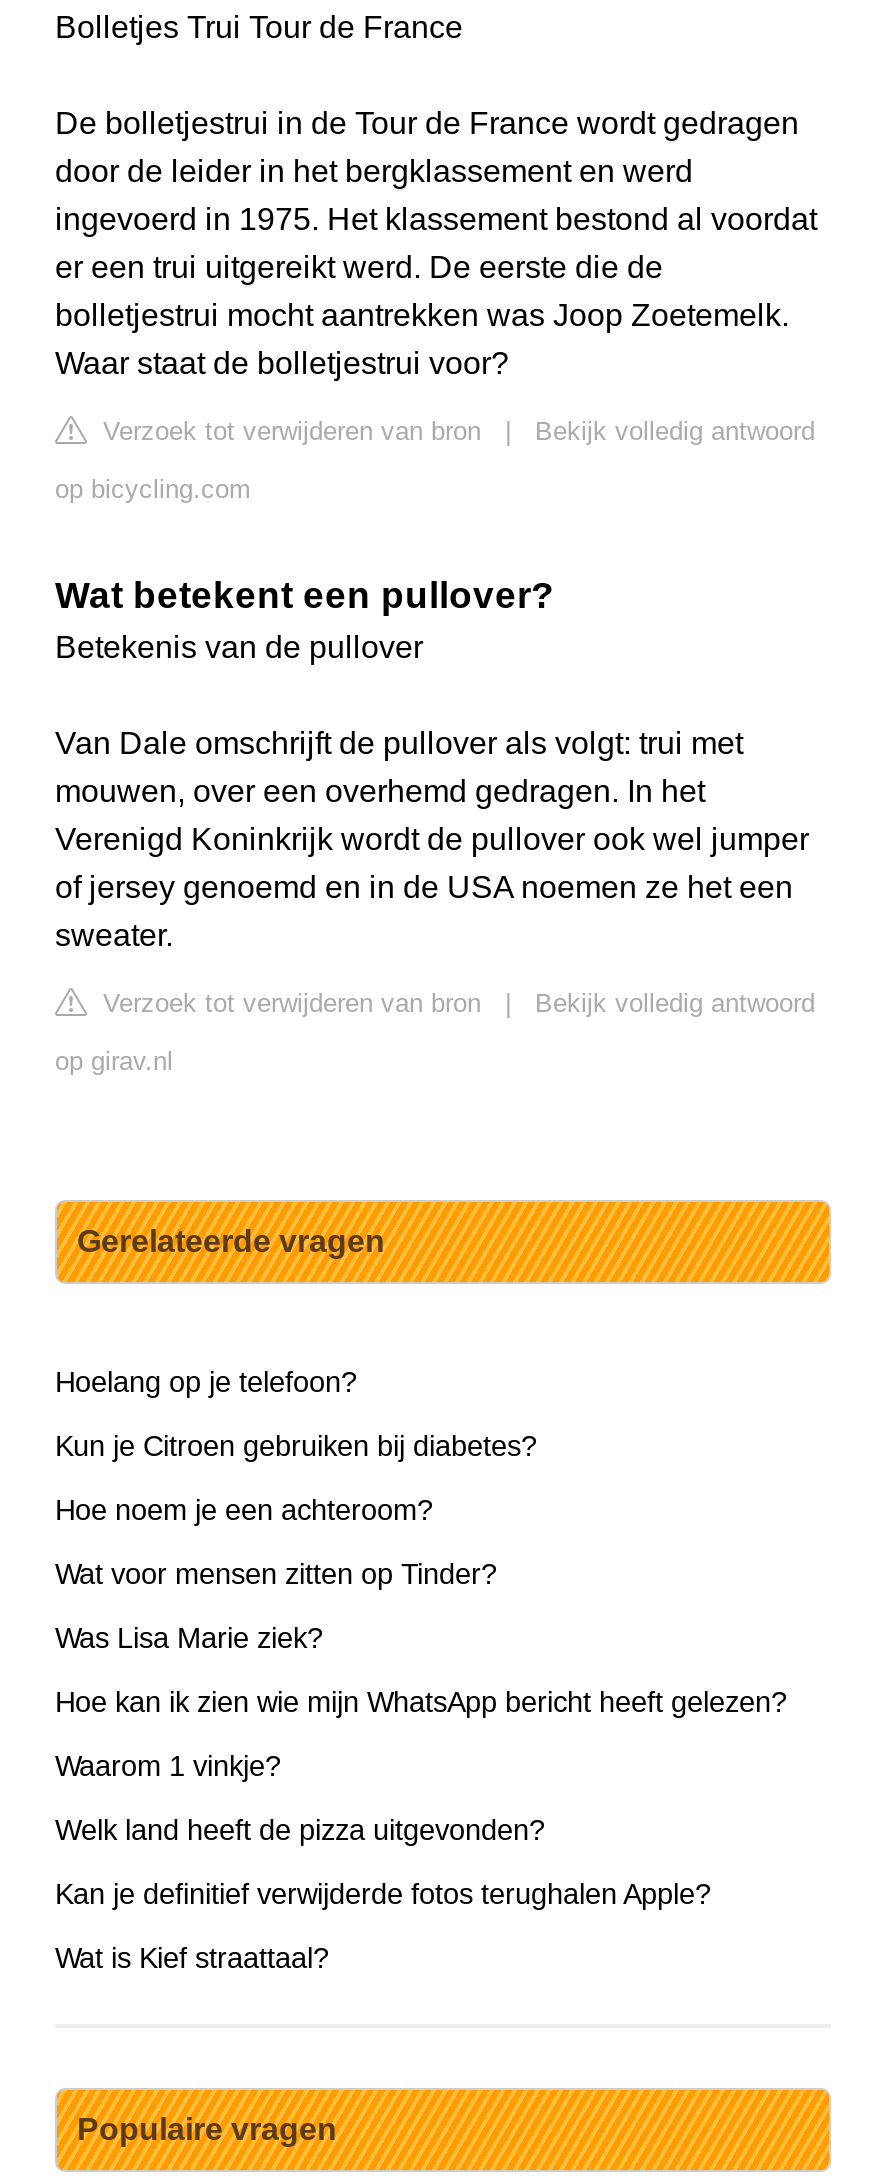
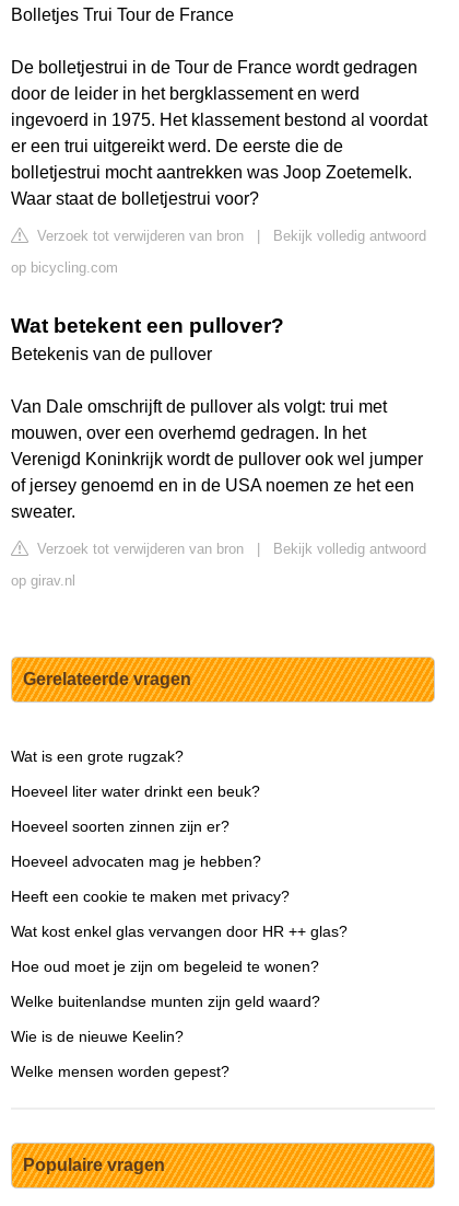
[55,1366,357,1398] Hoelang op je telefoon? -> [11,748,184,765] Wat is een grote rugzak?
[55,1430,537,1462] Kun je Citroen gebruiken bij diabetes? -> [11,783,260,800] Hoeveel liter water drinkt een beuk?
[55,1494,433,1526] Hoe noem je een achteroom? -> [11,818,229,835] Hoeveel soorten zinnen zijn er?
[55,1558,497,1590] Wat voor mensen zitten op Tinder? -> [11,853,261,870] Hoeveel advocaten mag je hebben?
[55,1622,323,1654] Was Lisa Marie ziek? -> [11,888,290,905] Heeft een cookie te maken met privacy?
[55,1686,787,1718] Hoe kan ik zien wie mijn WhatsApp bericht heeft gelezen? -> [11,923,348,940] Wat kost enkel glas vervangen door HR ++ glas?
[55,1750,281,1782] Waarom 1 vinkje? -> [11,958,319,975] Hoe oud moet je zijn om begeleid te wonen?
[55,1814,545,1846] Welk land heeft de pizza uitgevonden? -> [11,993,320,1010] Welke buitenlandse munten zijn geld waard?
[55,1878,711,1910] Kan je definitief verwijderde fotos terughalen Apple? -> [11,1028,184,1045] Wie is de nieuwe Keelin?
[55,1942,329,1974] Wat is Kief straattaal? -> [11,1063,229,1080] Welke mensen worden gepest?

